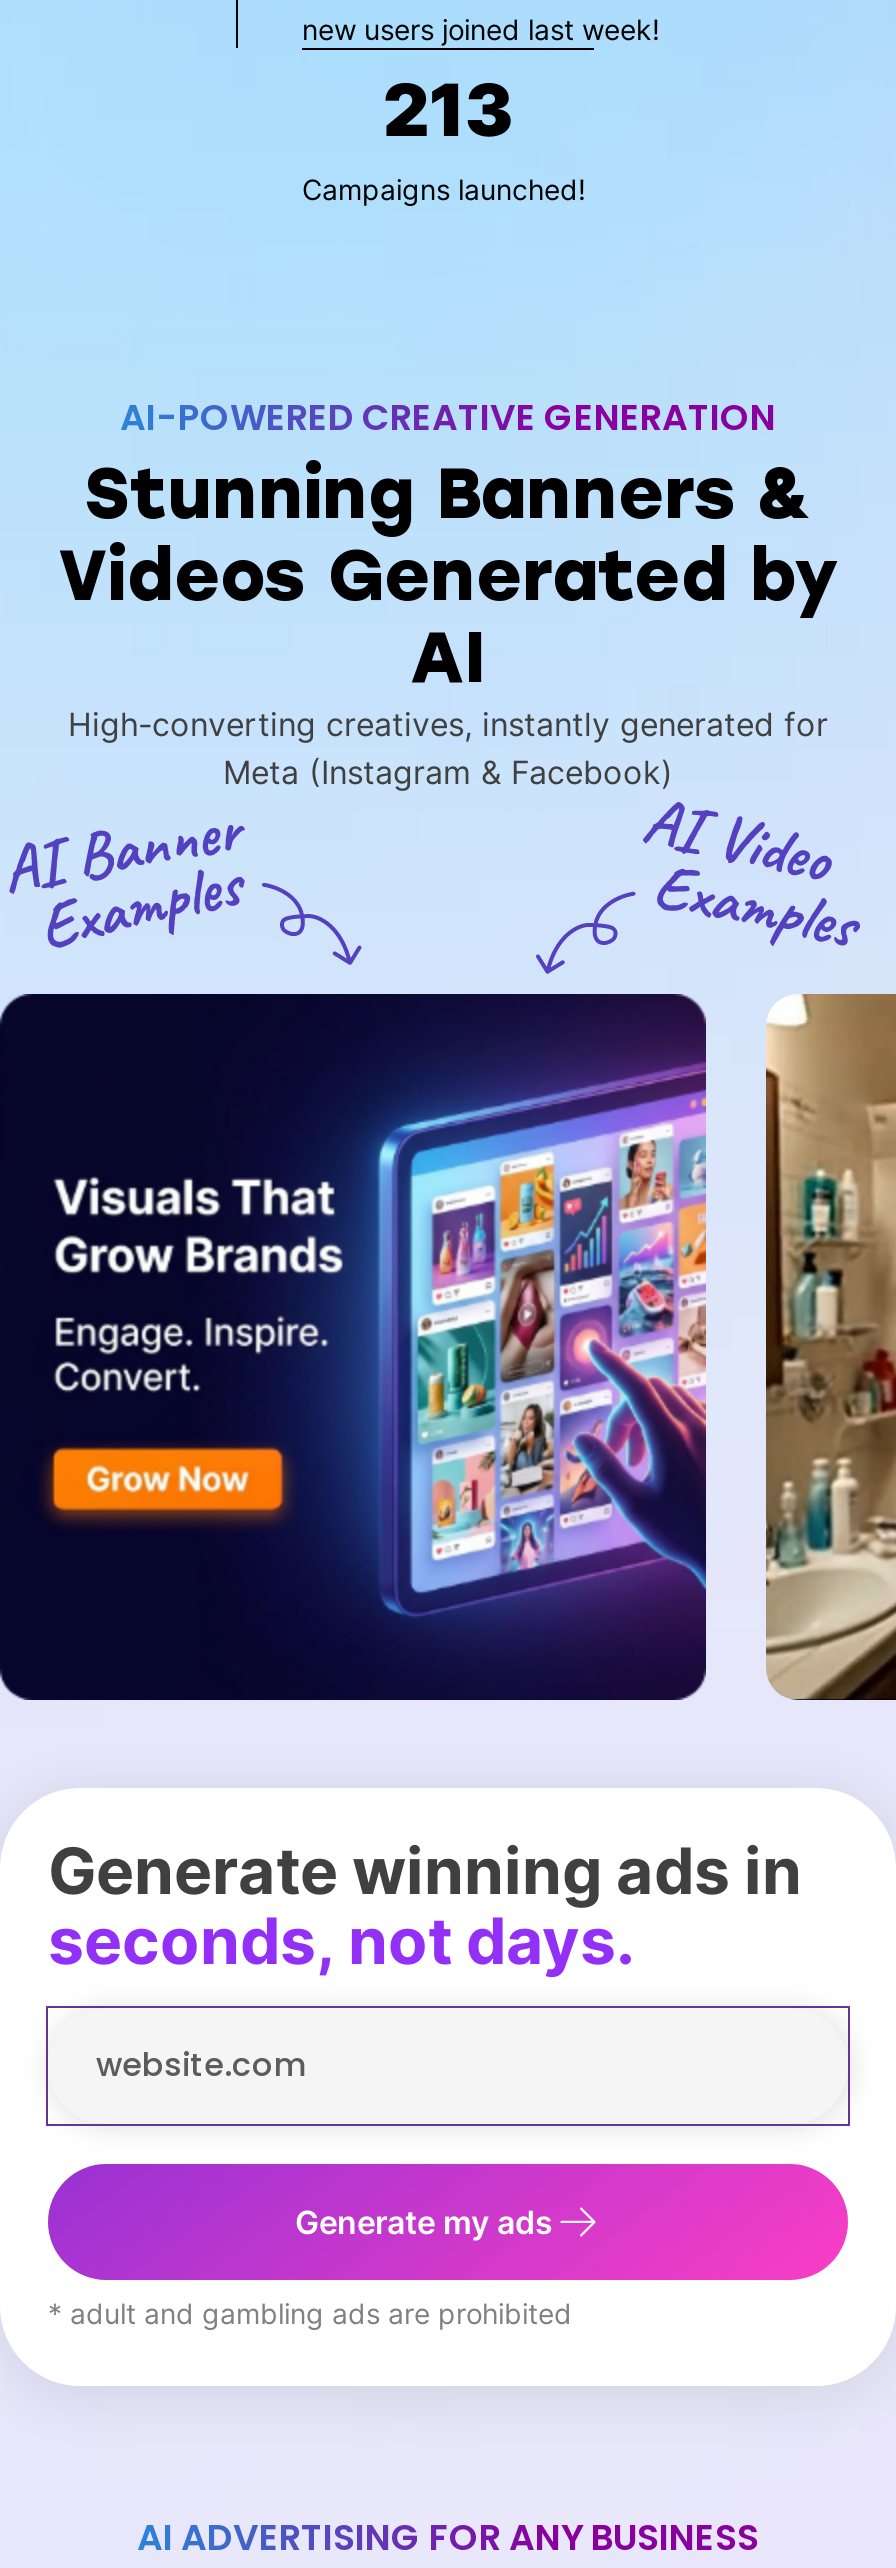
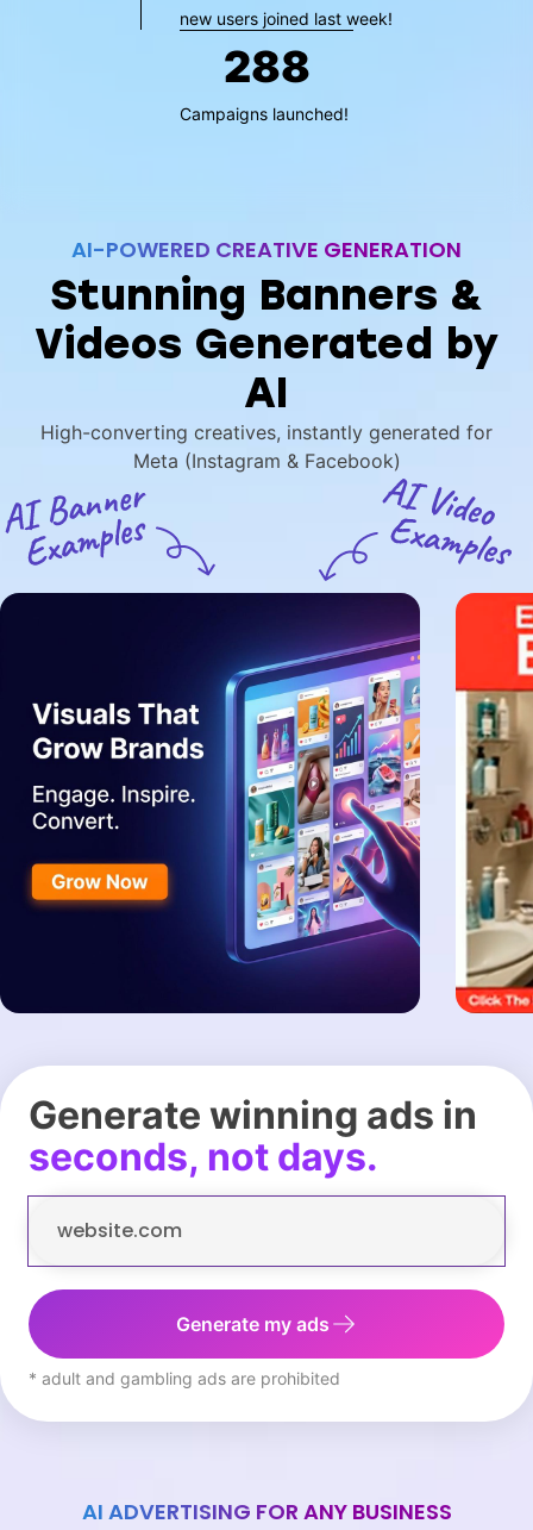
[383,65,513,153] 213 -> [223,40,310,92] 288
[764,992,890,1702] [image] -> [454,592,529,1014] [image]

